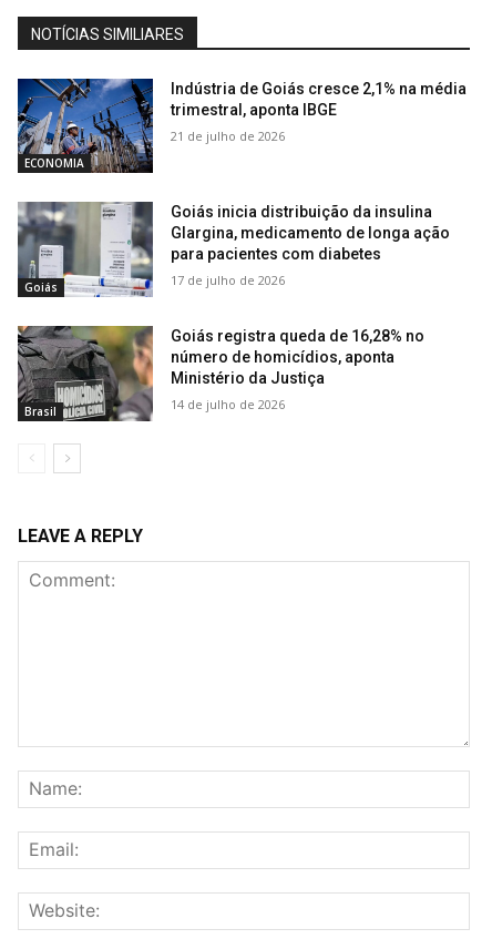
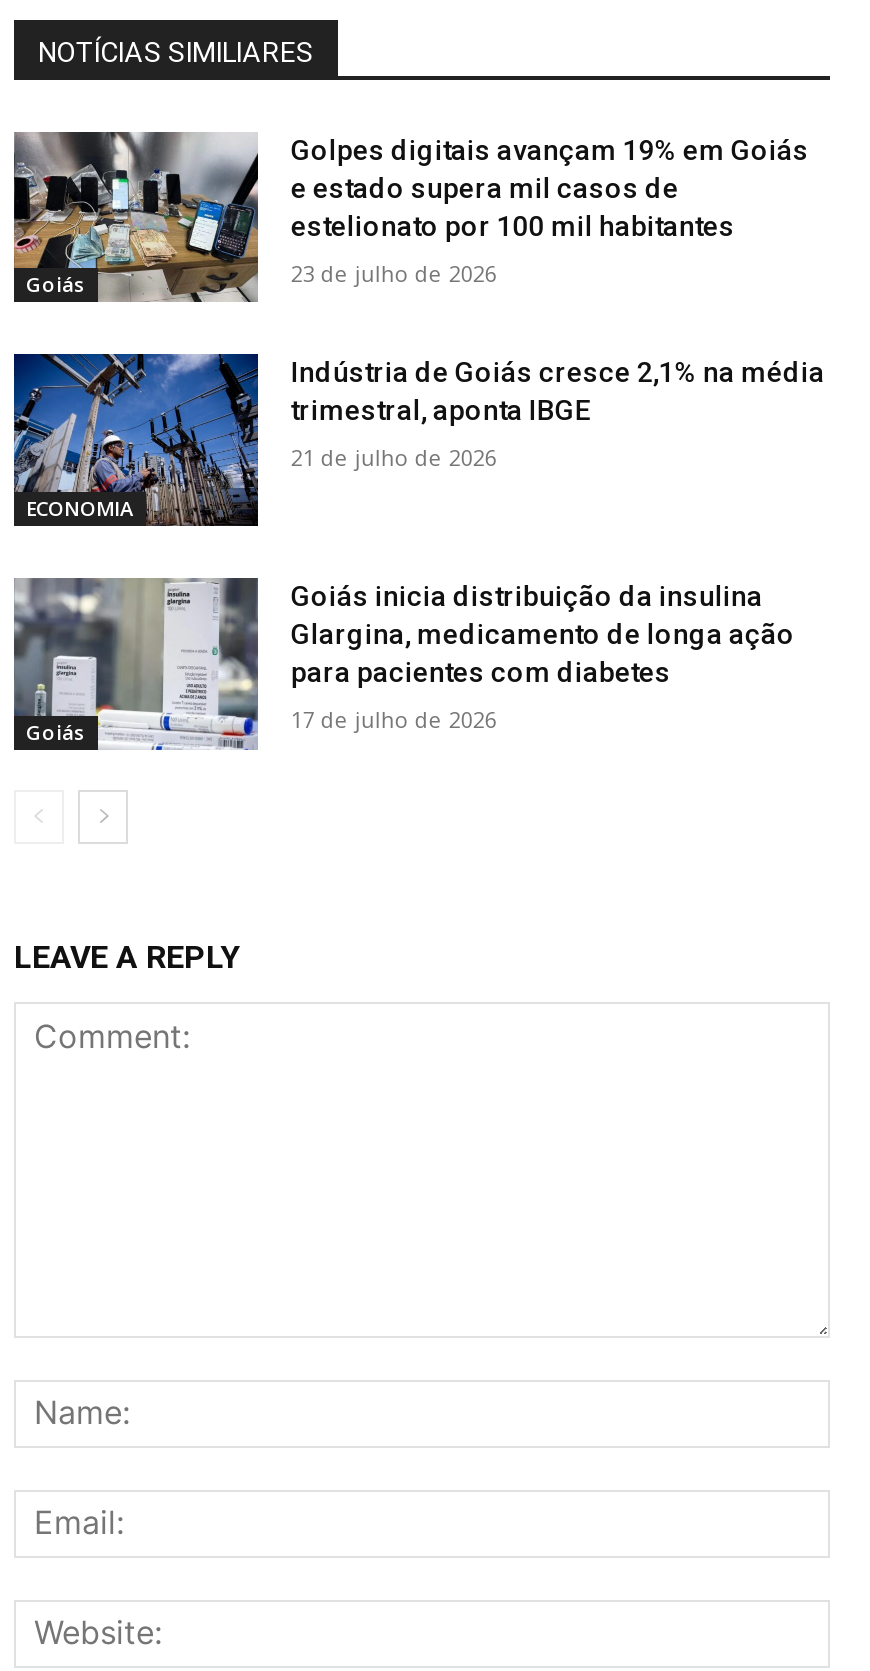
none -> [12,130,260,302] [image] | Goiás
none -> [291,133,809,287] Golpes digitais avançam 19% em Goiás | e estado supera mil casos de | estelionato por 100 mil habitantes | 23 de julho de 2026
moved [16,75,467,295] -> [10,350,825,745]: [image] | ECONOMIA | Indústria de Goiás cresce 2,1% na média | ... | para pacientes com diabetes | 17 de julho de 2026
[17,325,154,422] [image] | Brasil -> none
[171,327,425,413] Goiás registra queda de 16,28% no | número de homicídios, aponta | Ministério da Justiça | 14 de julho de 2026 -> none

